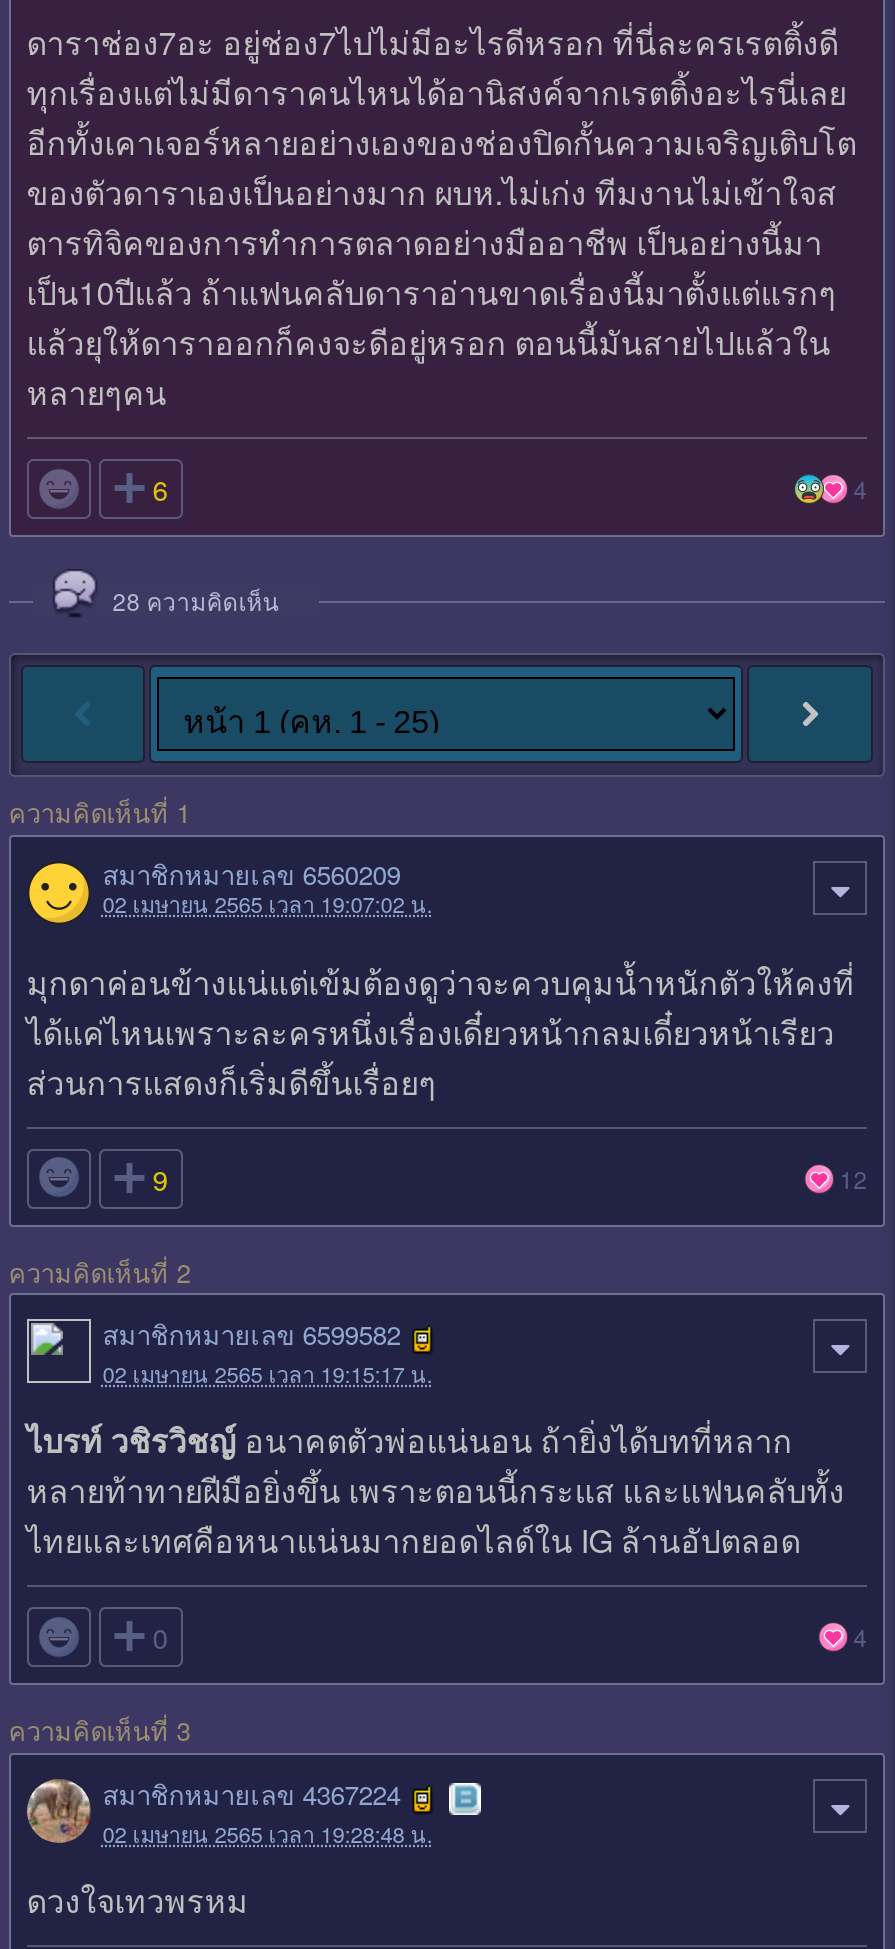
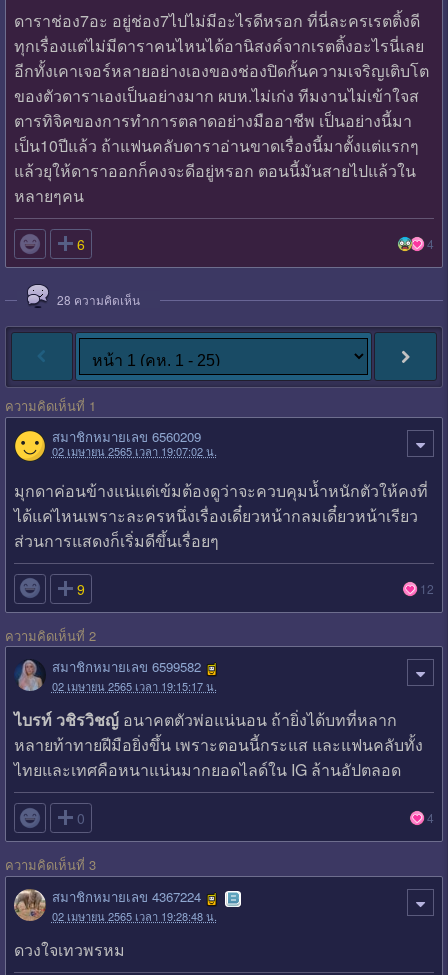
[25,1317,93,1385] [image] -> [14,659,47,692] [image]

